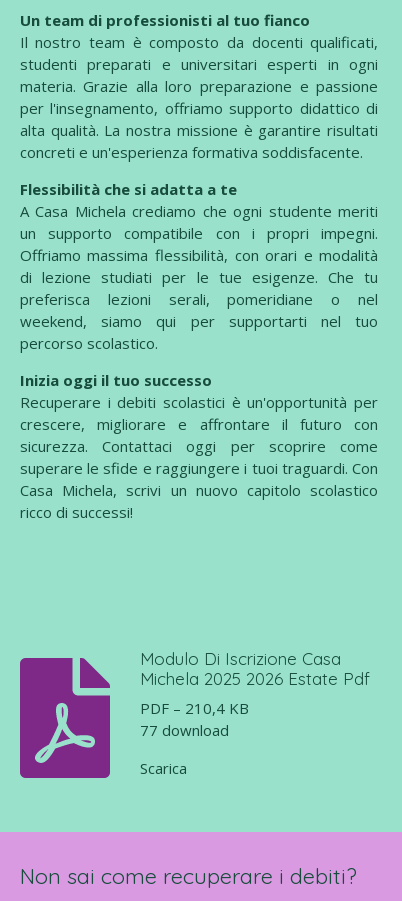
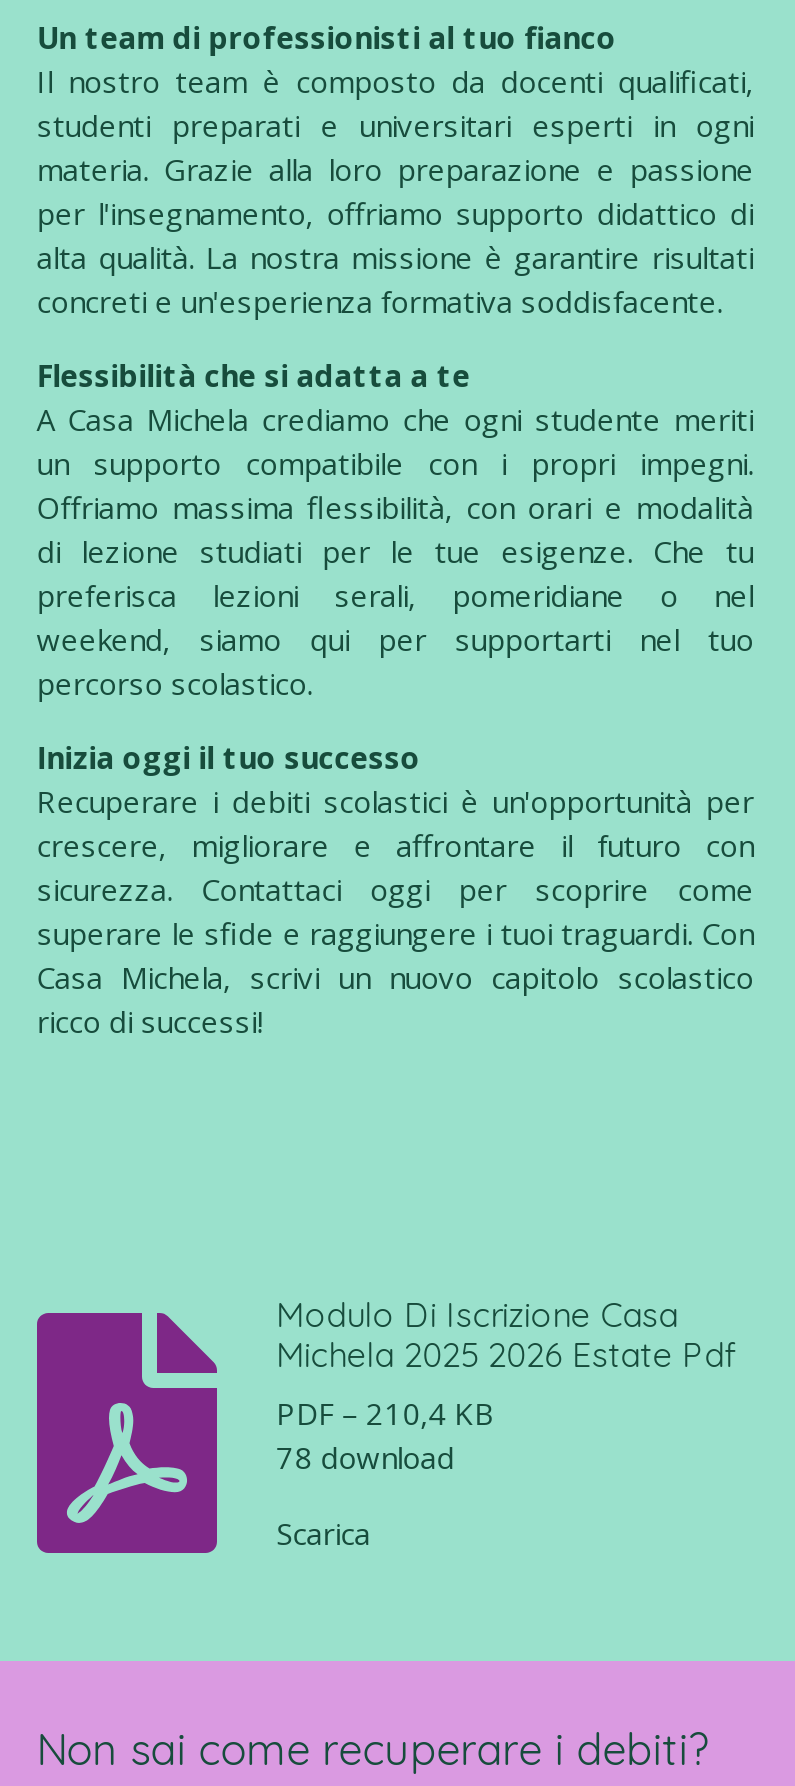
[140,720,229,740] 77 download -> [276,1436,454,1476] 78 download

